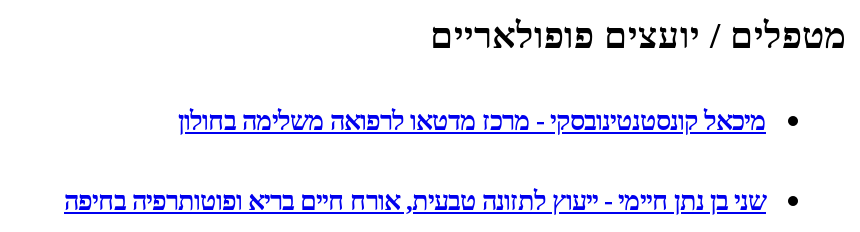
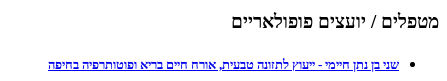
[178,106,766,136] מיכאל קונסטנטינובסקי - מרכז מדטאו לרפואה משלימה בחולון -> none

